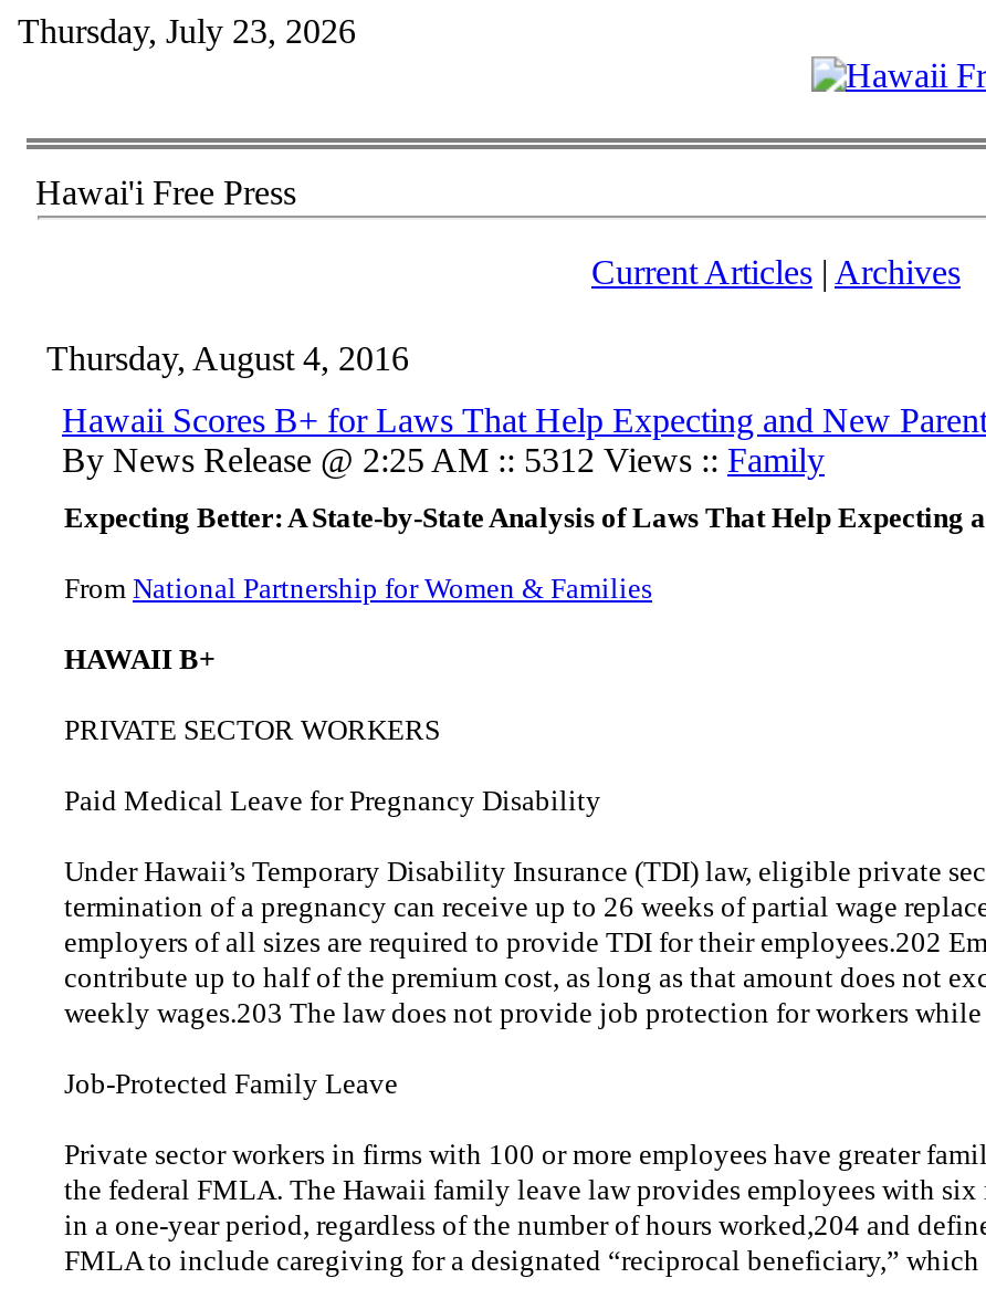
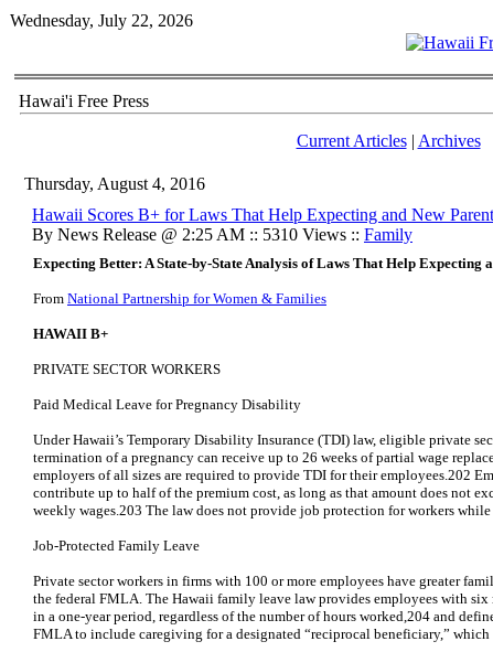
[18,12,356,50] Thursday, July 23, 2026 -> [10,11,193,30] Wednesday, July 22, 2026
[62,441,825,479] By News Release @ 2:25 AM :: 5312 Views :: Family -> [32,225,412,244] By News Release @ 2:25 AM :: 5310 Views :: Family

